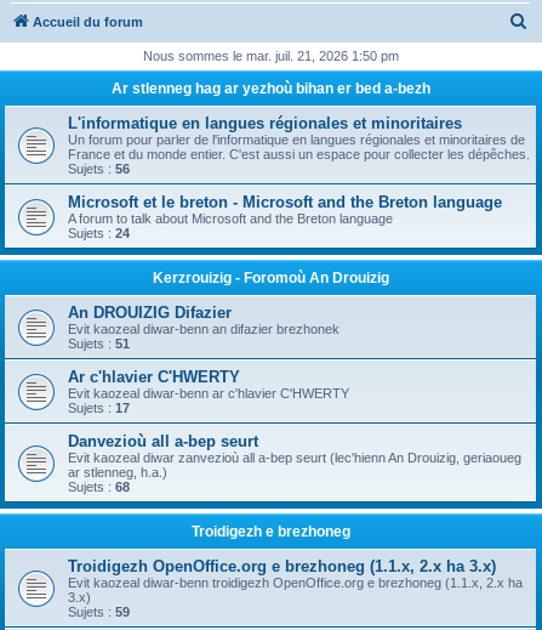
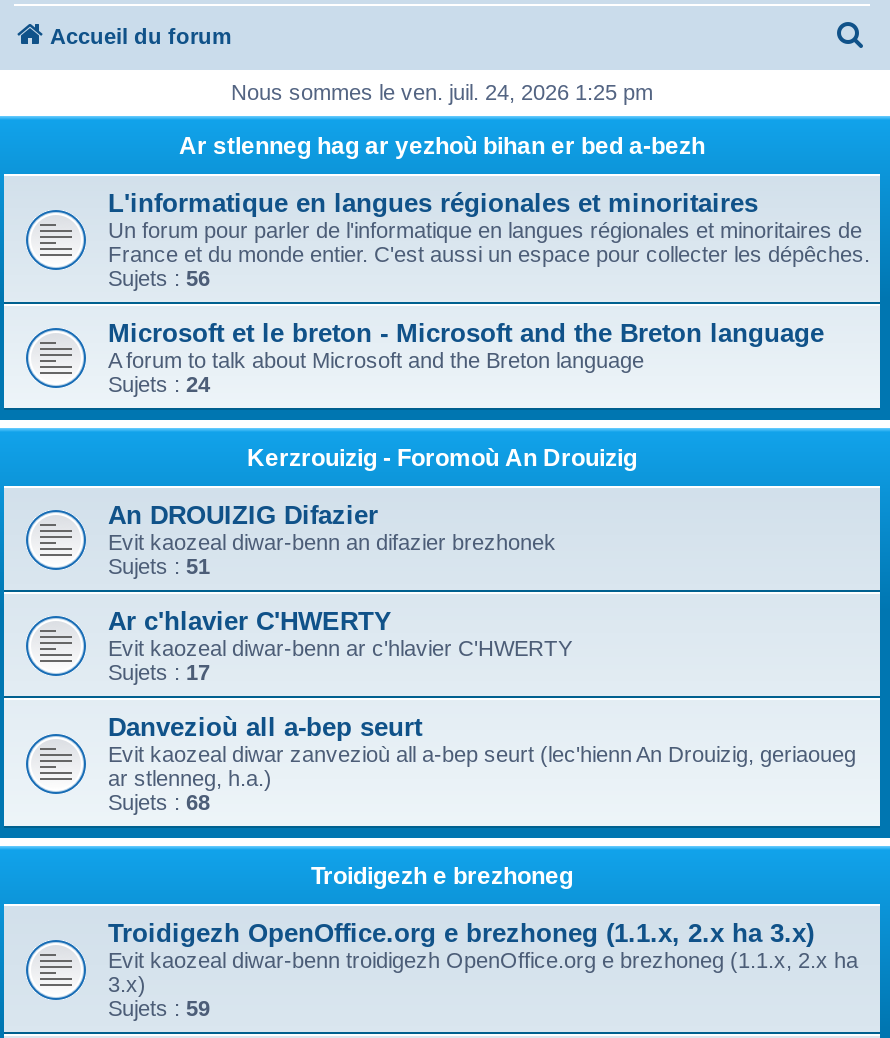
[142,49,398,63] Nous sommes le mar. juil. 21, 2026 1:50 pm -> [231,80,653,104] Nous sommes le ven. juil. 24, 2026 1:25 pm

